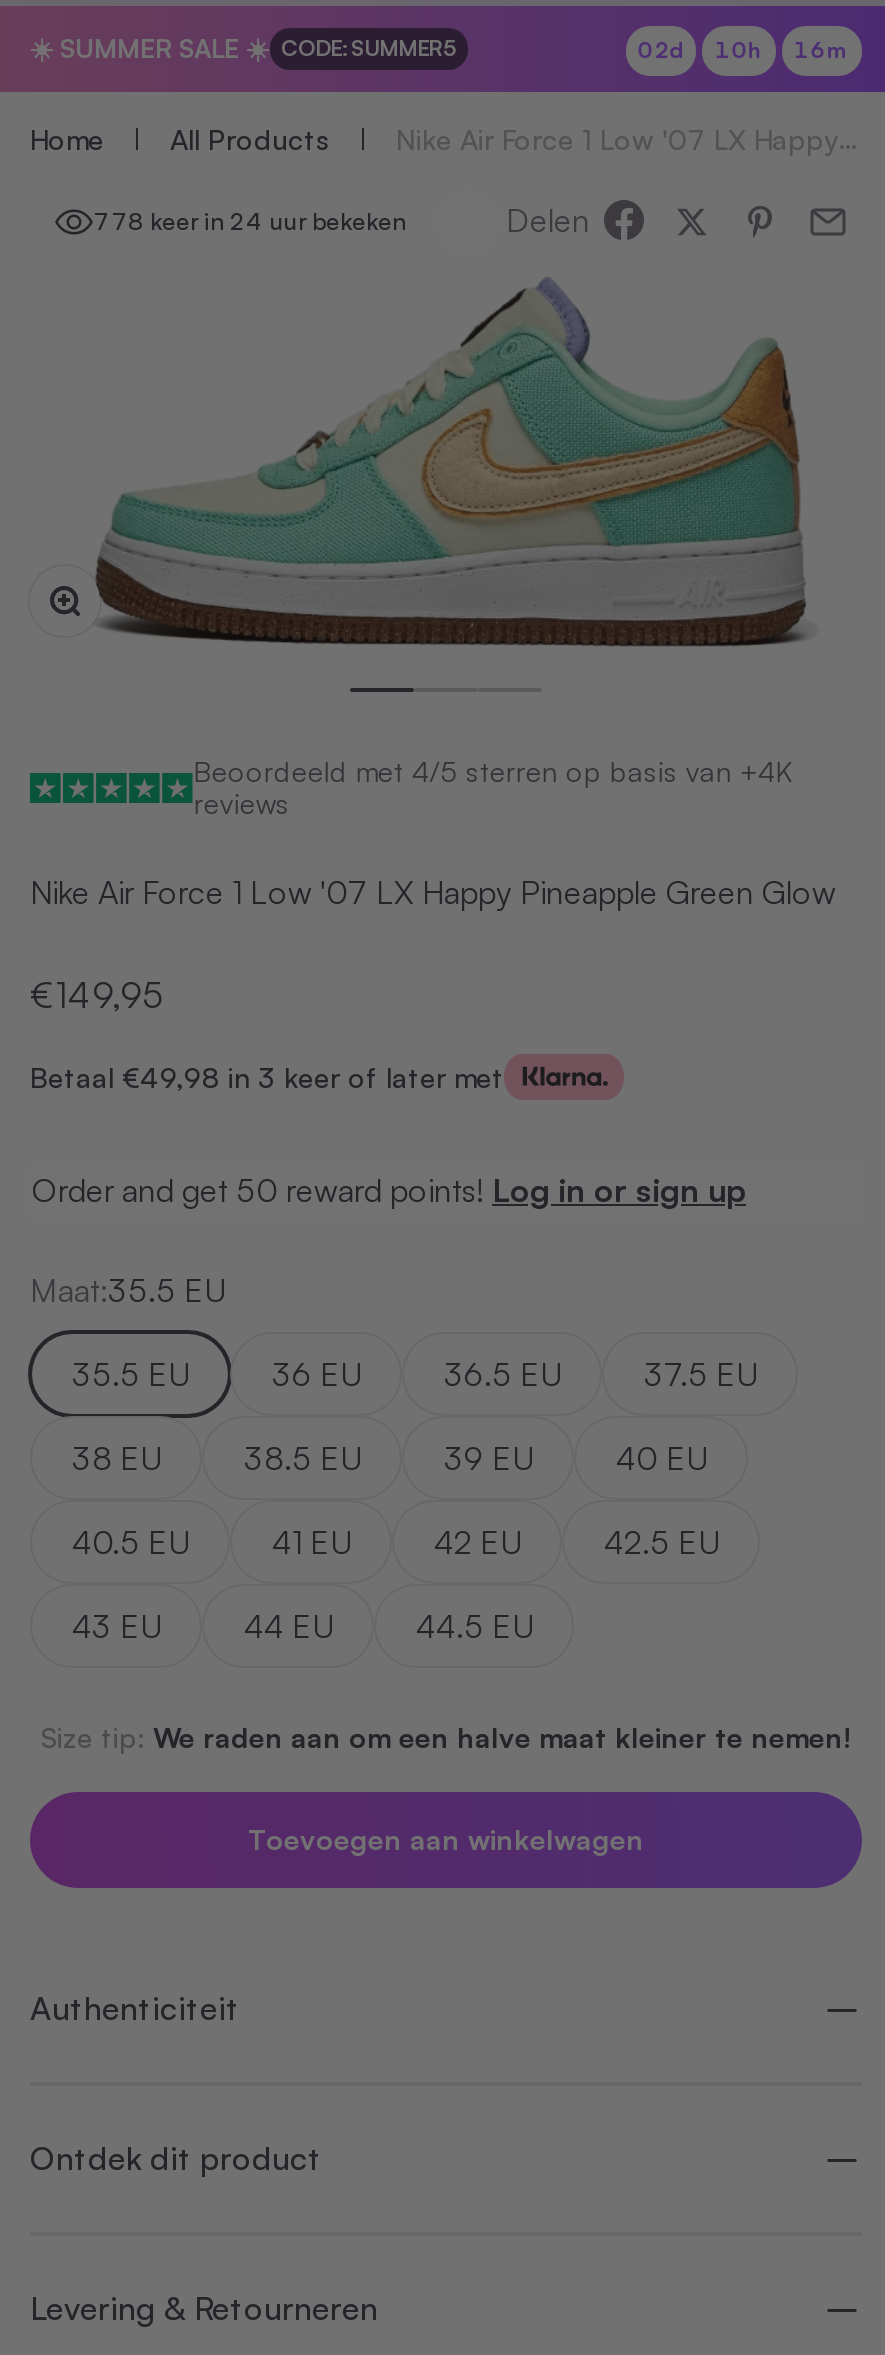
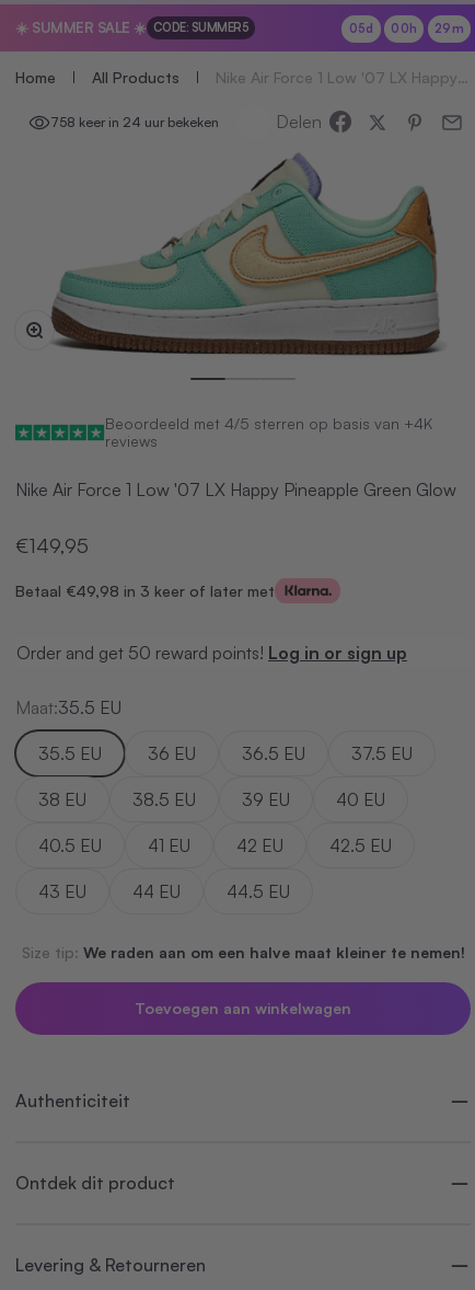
[638,35,850,63] 02d : 10h : 16m -> [349,20,464,36] 05d : 00h : 29m
[94,205,406,235] 778 keer in 24 uur bekeken -> [50,113,219,130] 758 keer in 24 uur bekeken

